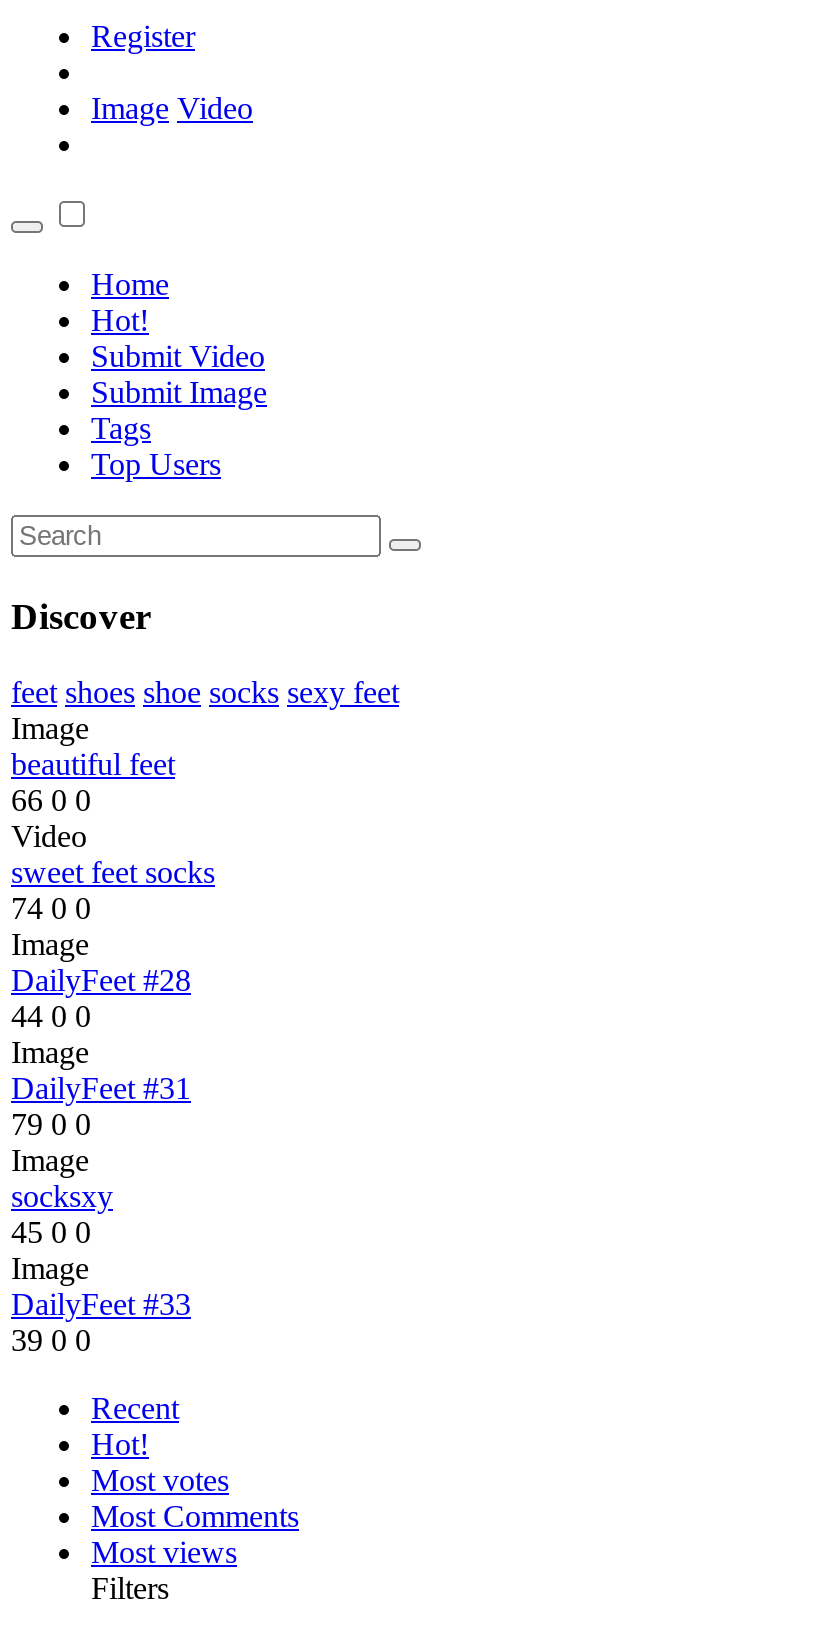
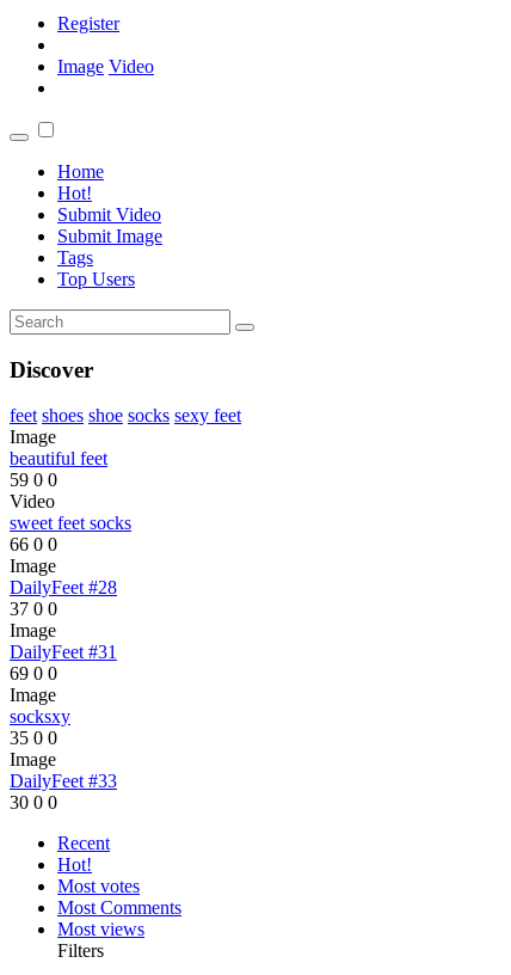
[11,784,91,818] 66 0 0 -> [10,470,57,490] 59 0 0
[11,892,91,926] 74 0 0 -> [10,535,57,555] 66 0 0
[11,1000,91,1034] 44 0 0 -> [10,599,57,619] 37 0 0
[11,1108,91,1142] 79 0 0 -> [10,664,57,684] 69 0 0
[11,1216,91,1250] 45 0 0 -> [10,728,57,748] 35 0 0
[11,1324,91,1358] 39 0 0 -> [10,793,57,813] 30 0 0

